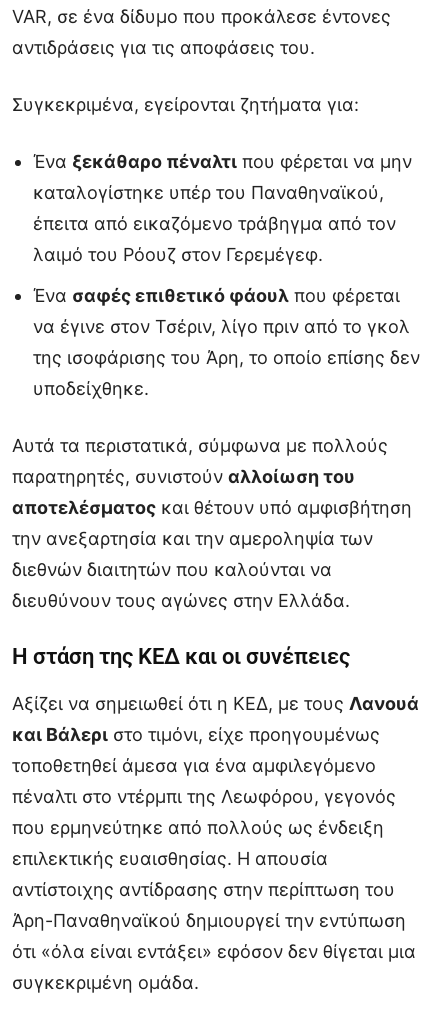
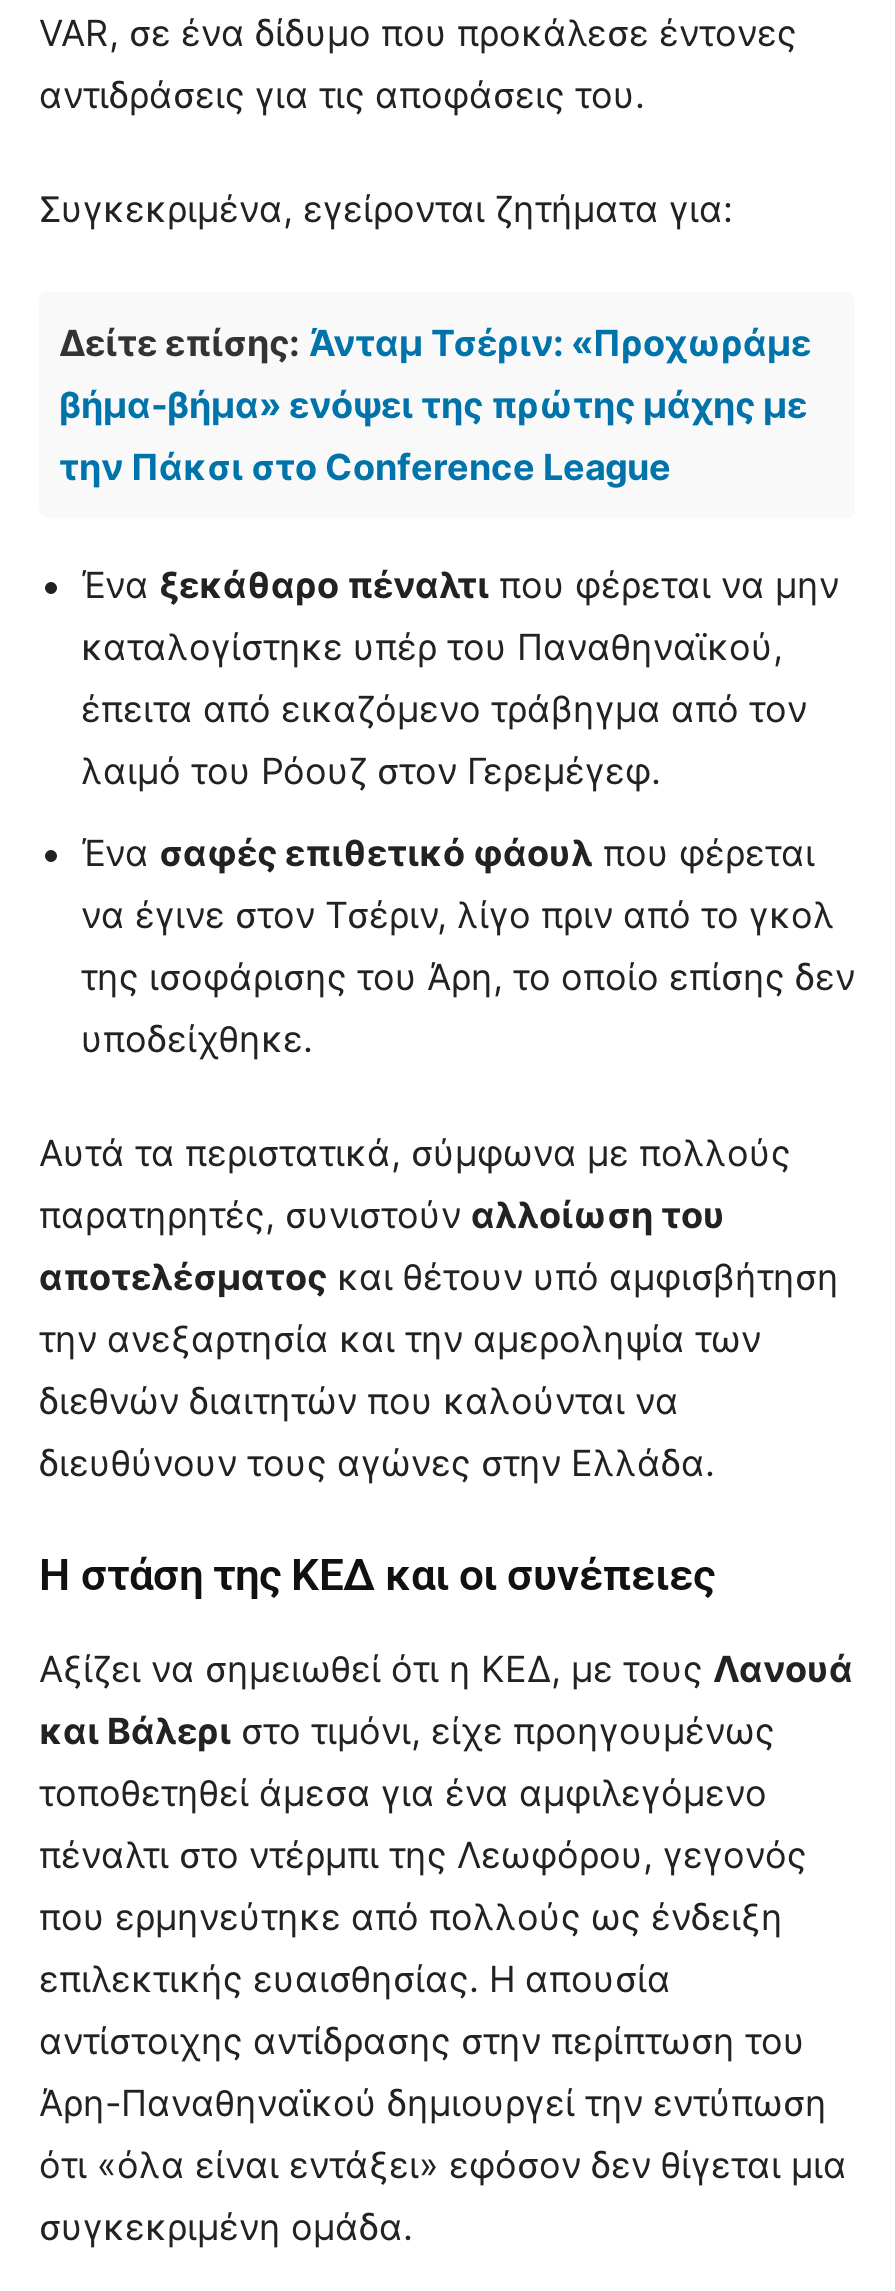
none -> [59,323,811,489] Δείτε επίσης: Άνταμ Τσέριν: «Προχωράμε | βήμα-βήμα» ενόψει της πρώτης μάχης με | την Πάκσι στο Conference League

